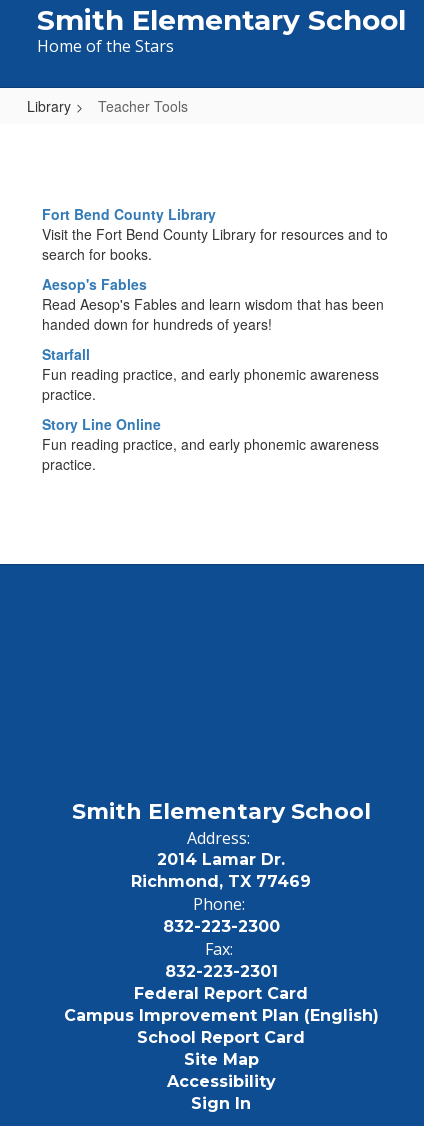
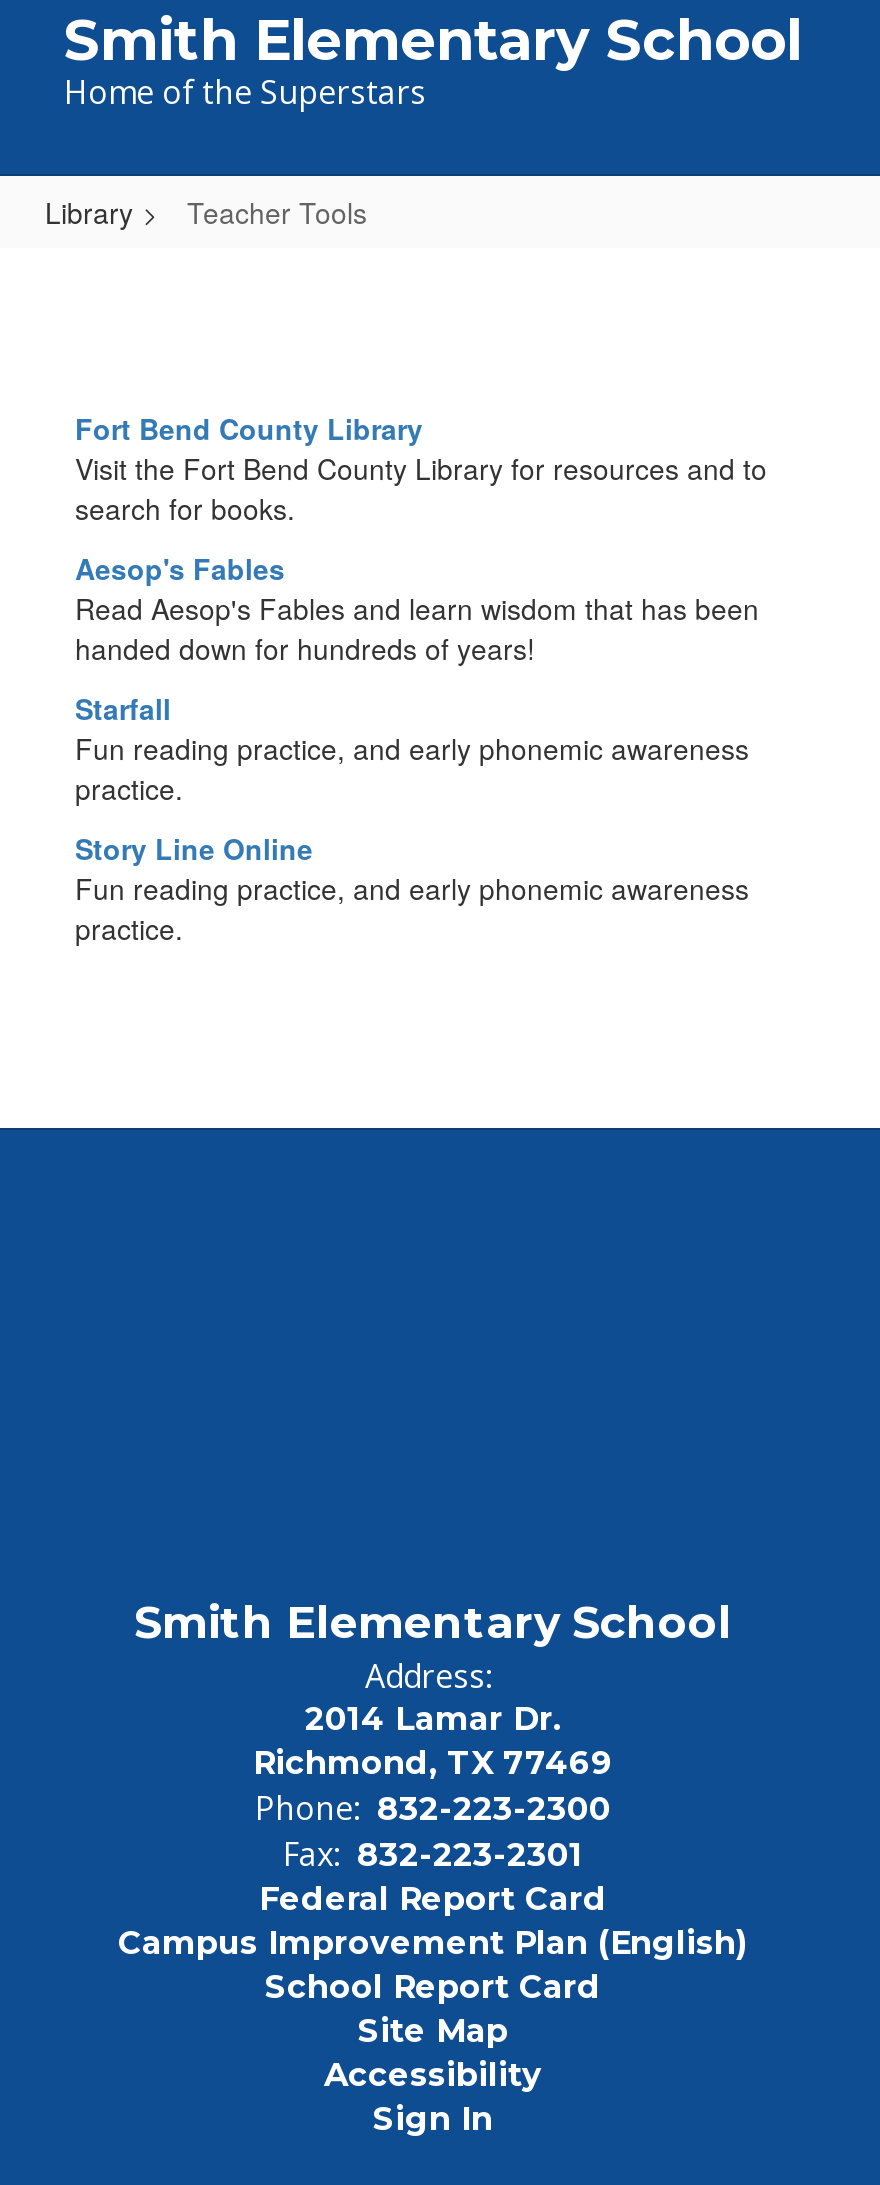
[36,35,173,57] Home of the Stars -> [64,70,426,114] Home of the Superstars

